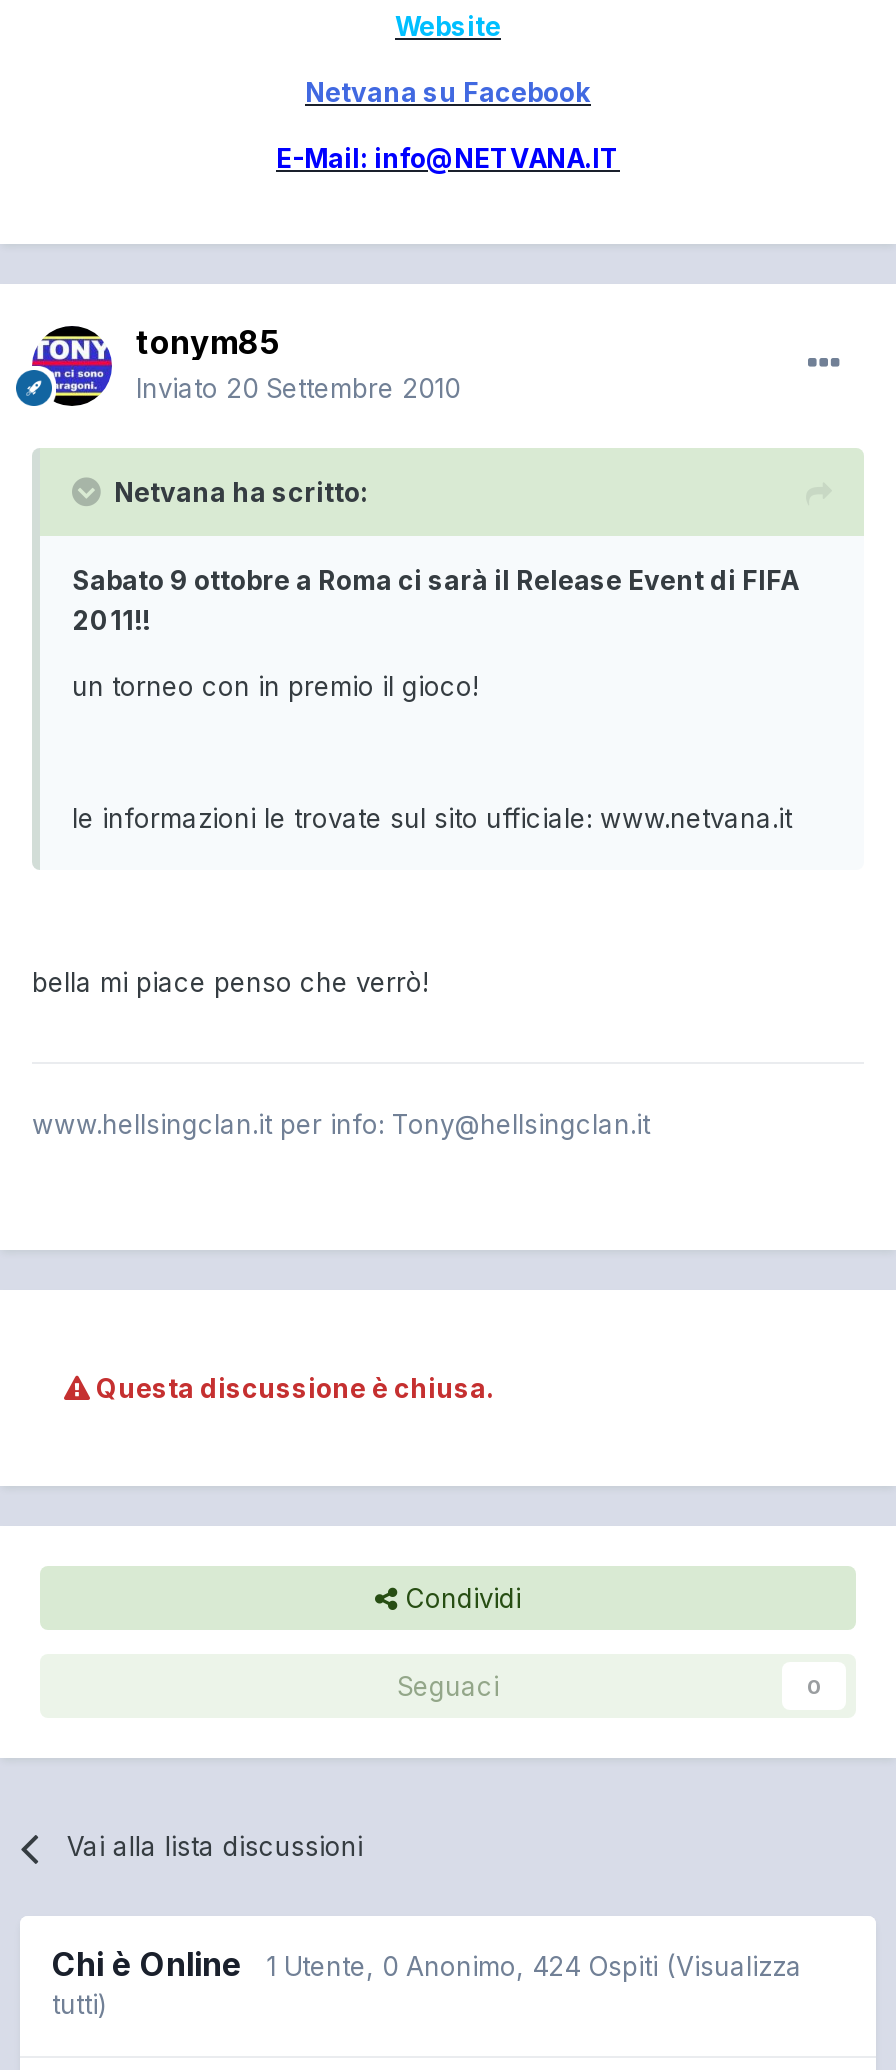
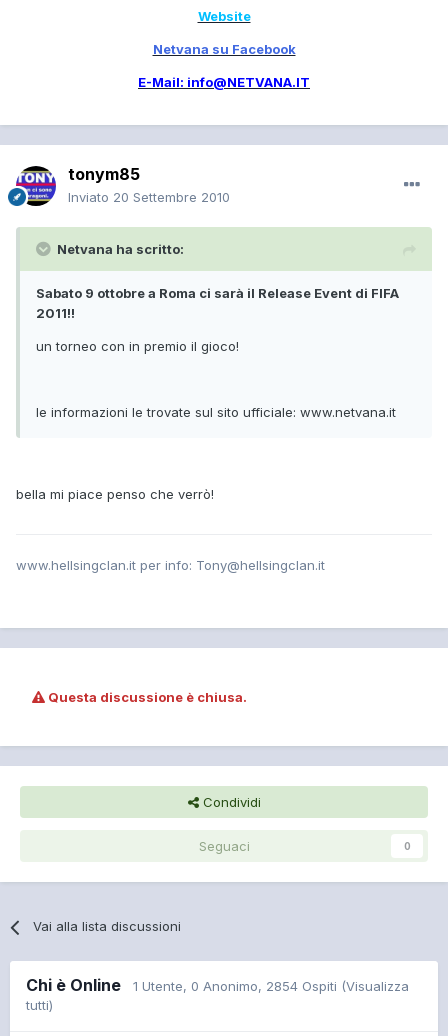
[52,1945,802,1985] Chi è Online 1 Utente, 0 Anonimo, 424 Ospiti (Visualizza -> [26,975,409,995] Chi è Online 1 Utente, 0 Anonimo, 2854 Ospiti (Visualizza

